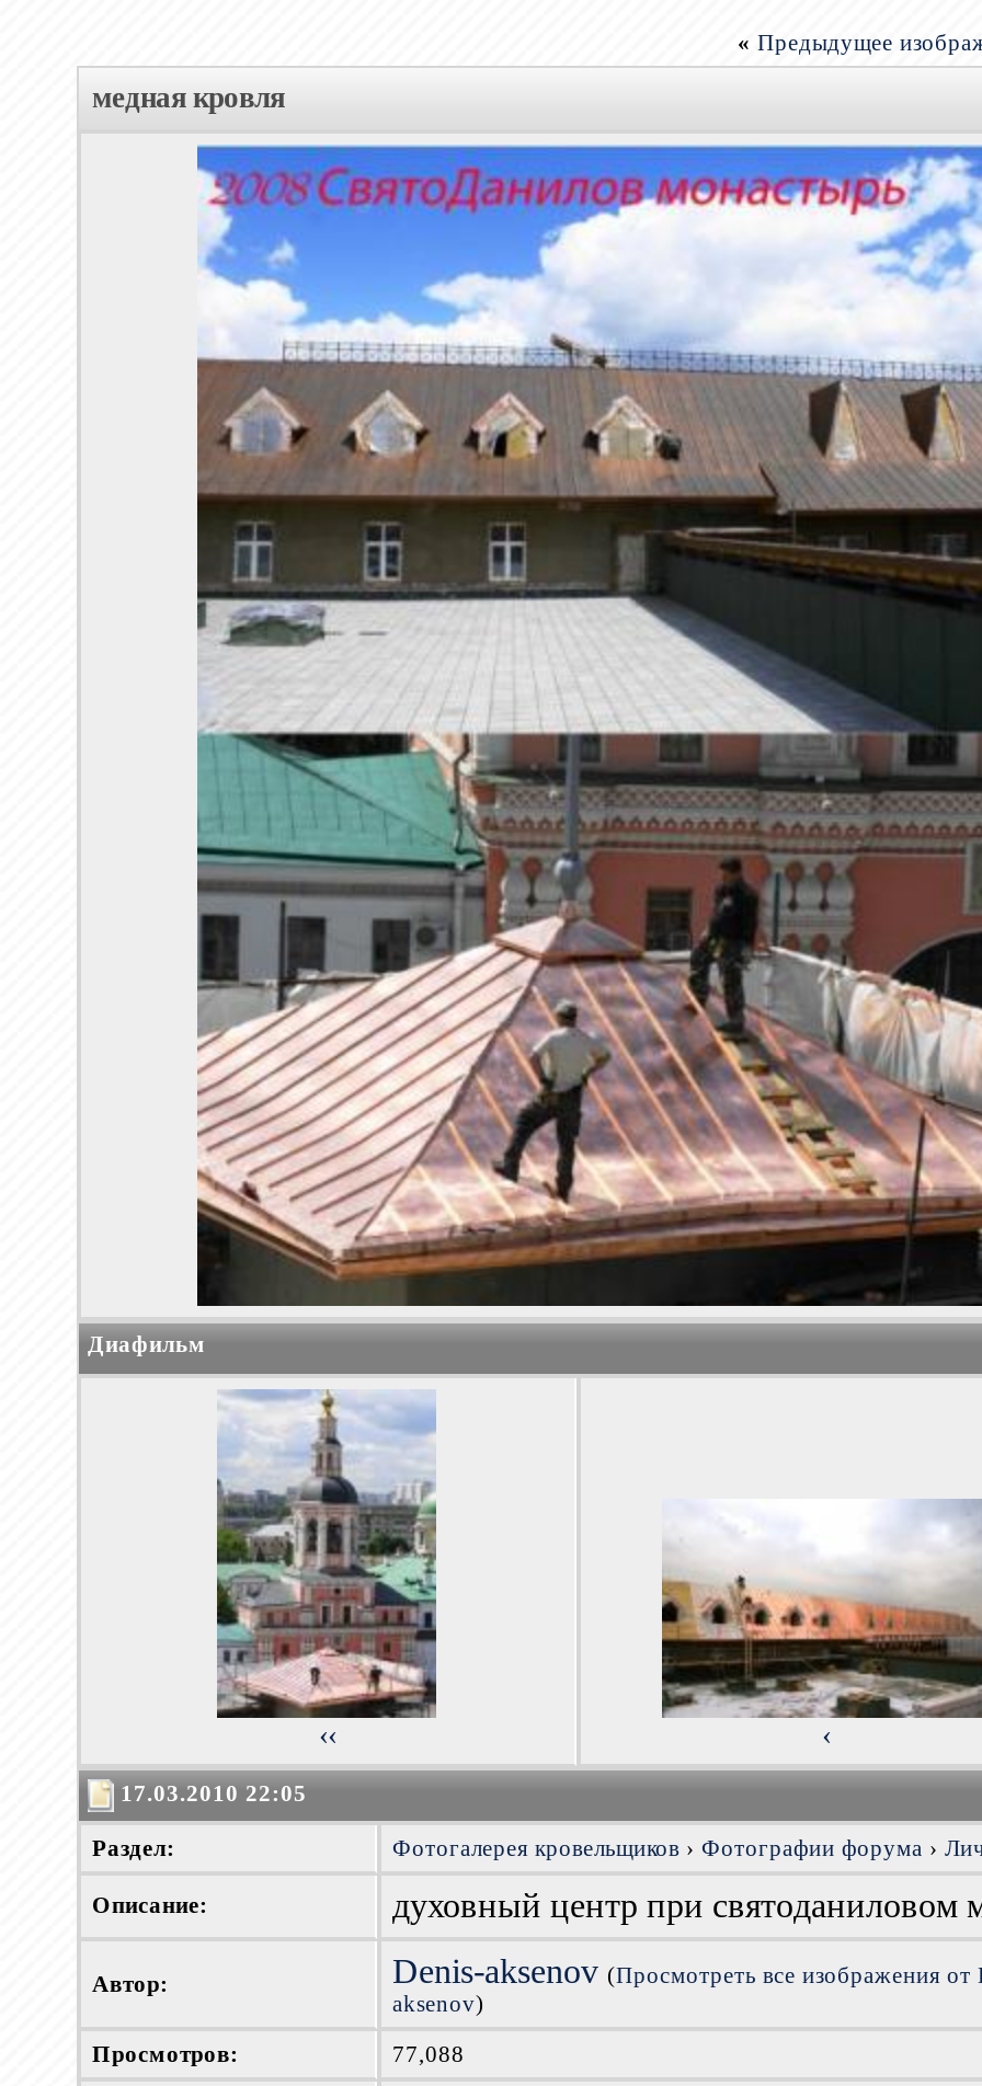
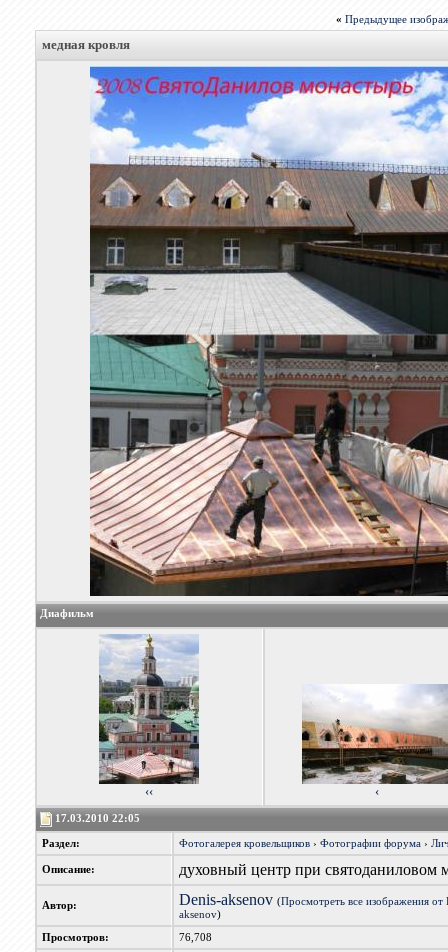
[392,2042,465,2066] 77,088 -> [179,932,212,943] 76,708

